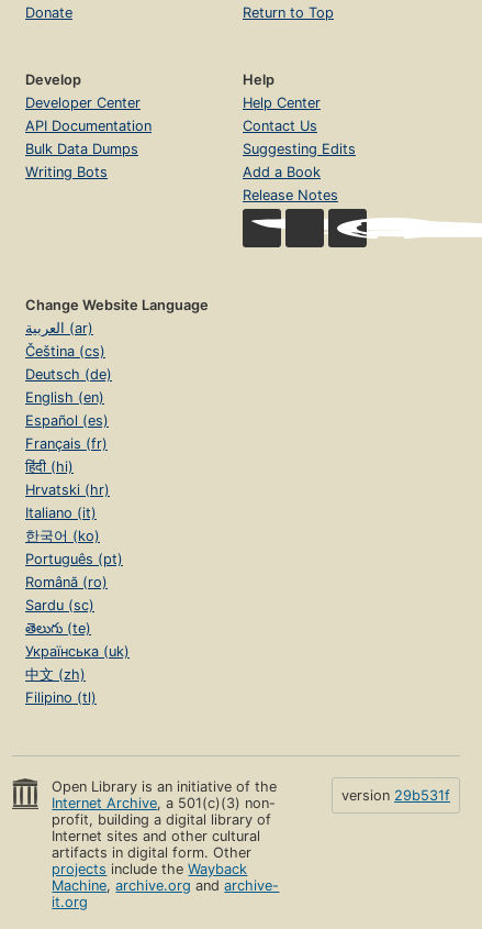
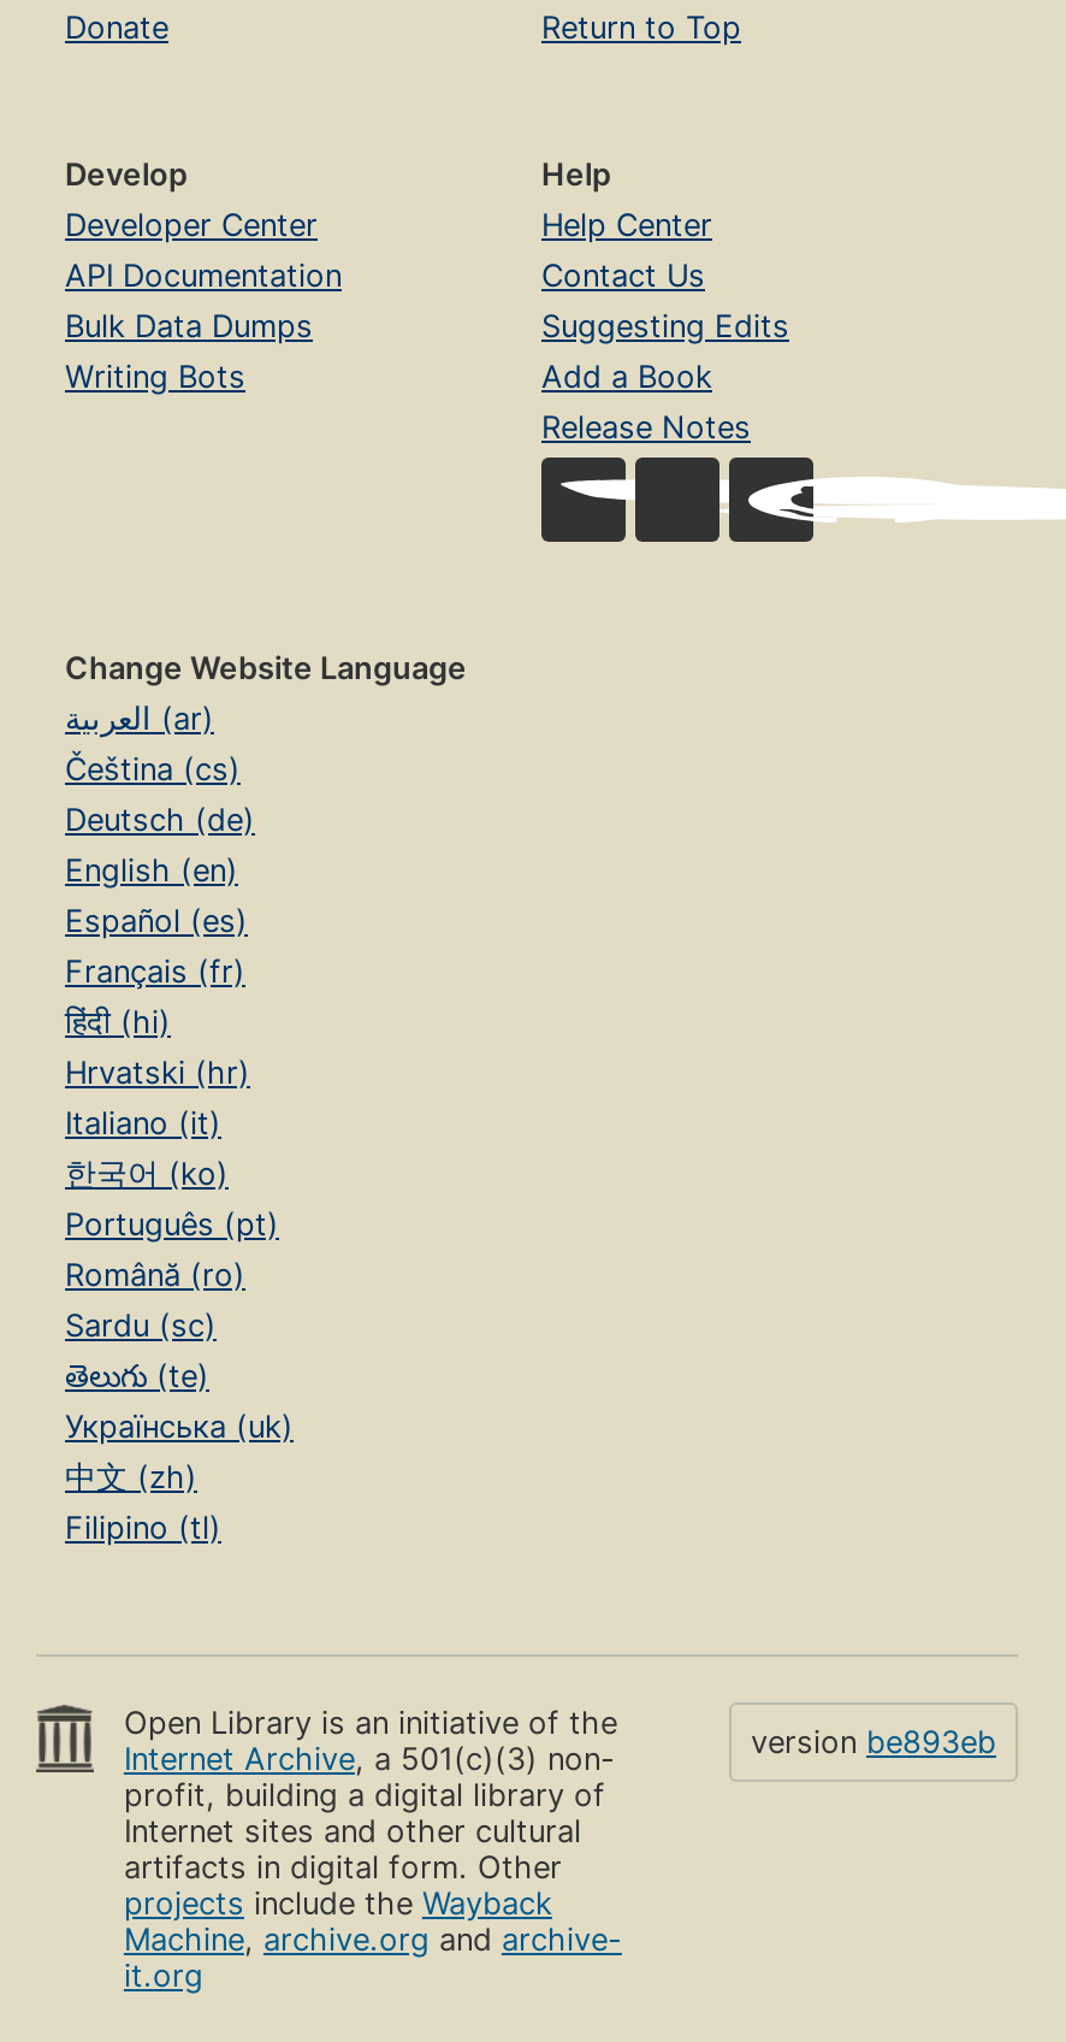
[341,788,450,804] version 29b531f -> [751,1725,996,1761] version be893eb

